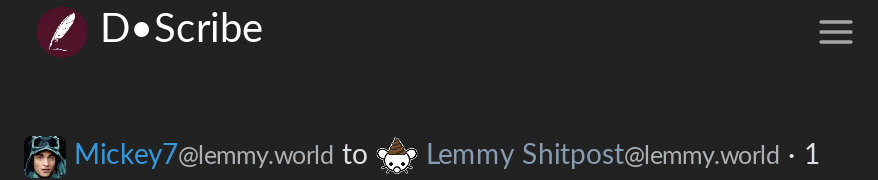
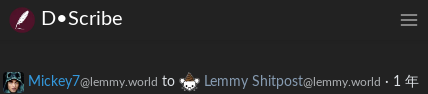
[426,142,820,170] Lemmy Shitpost@lemmy.world · 1 -> [204,75,419,89] Lemmy Shitpost@lemmy.world · 1 年

